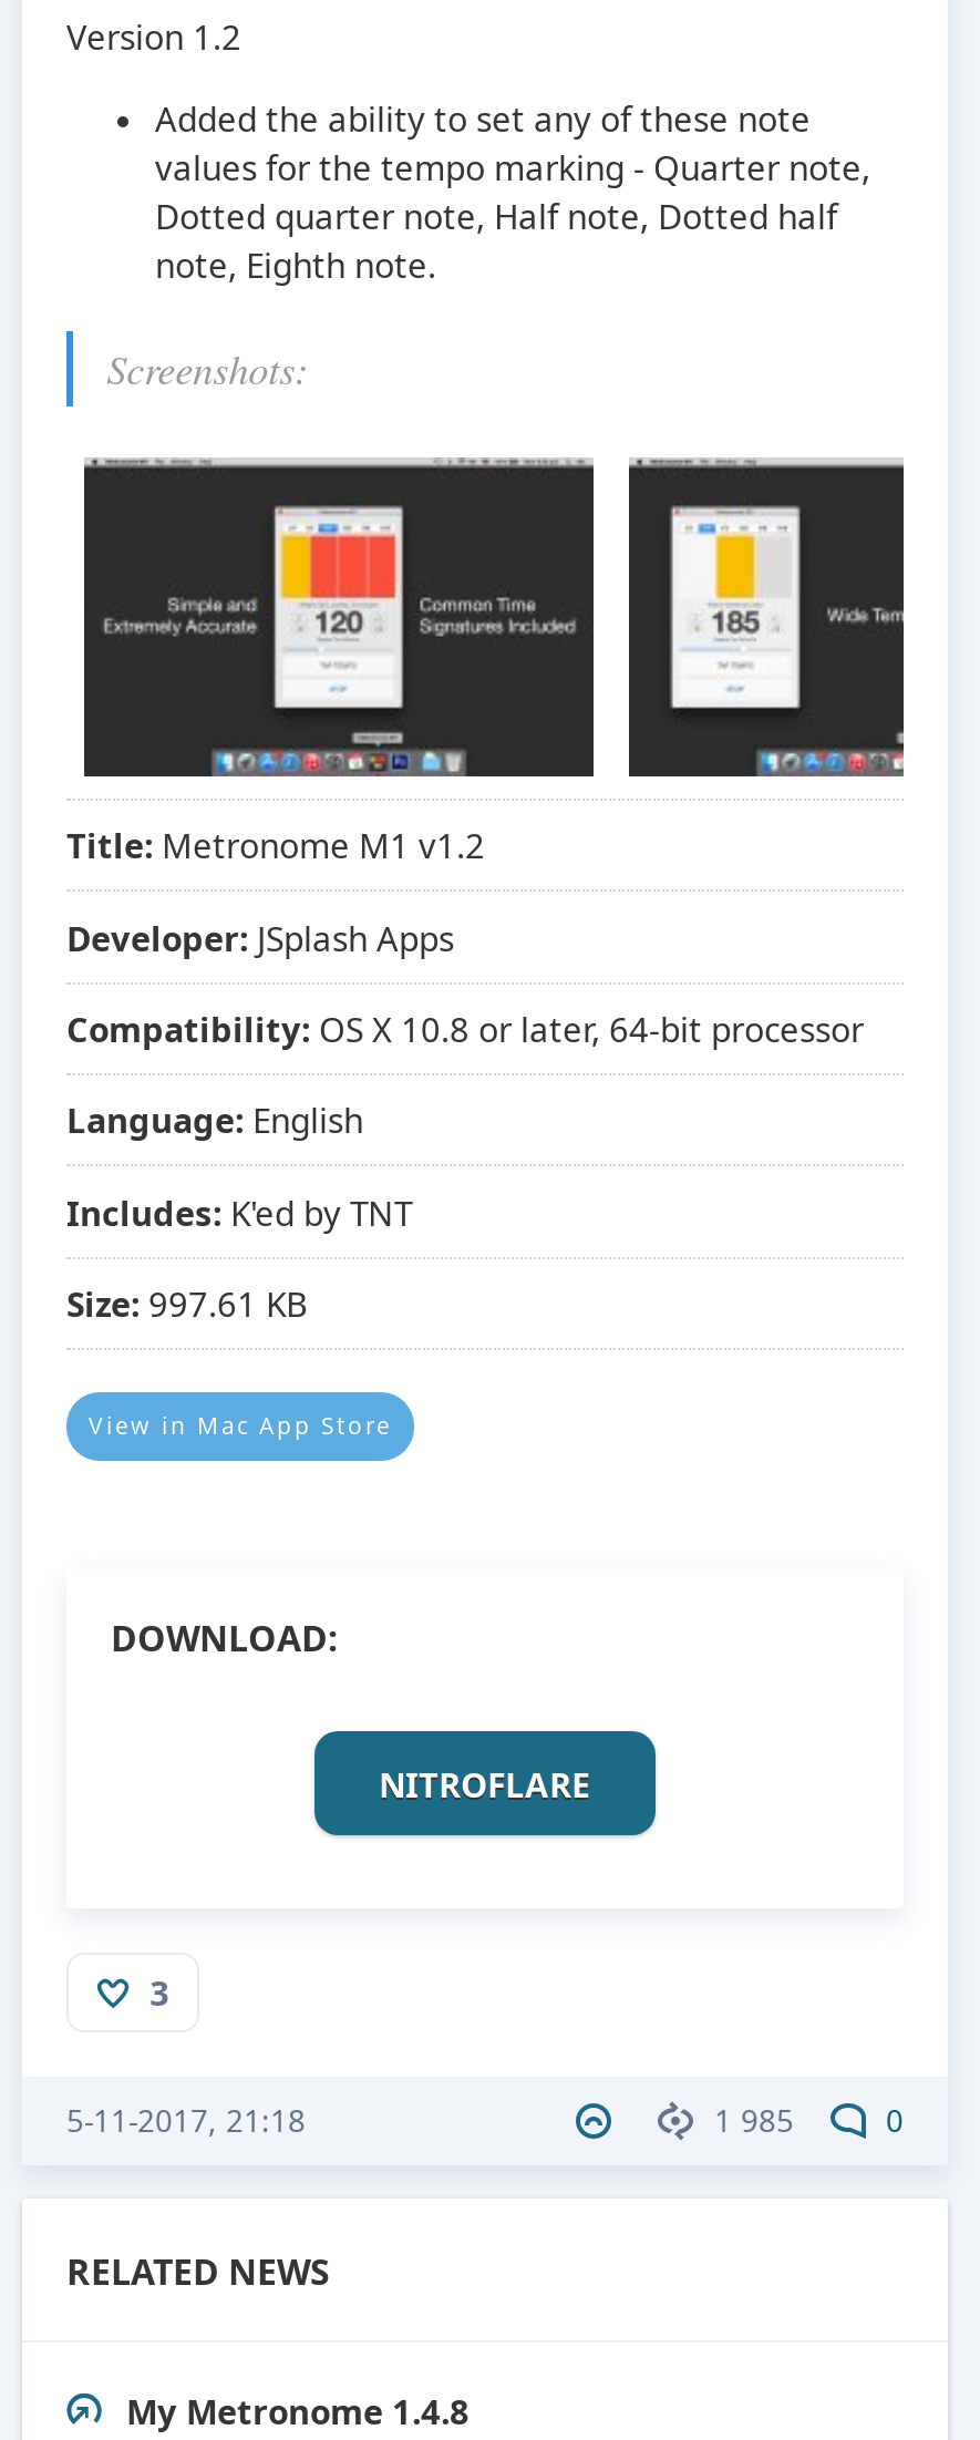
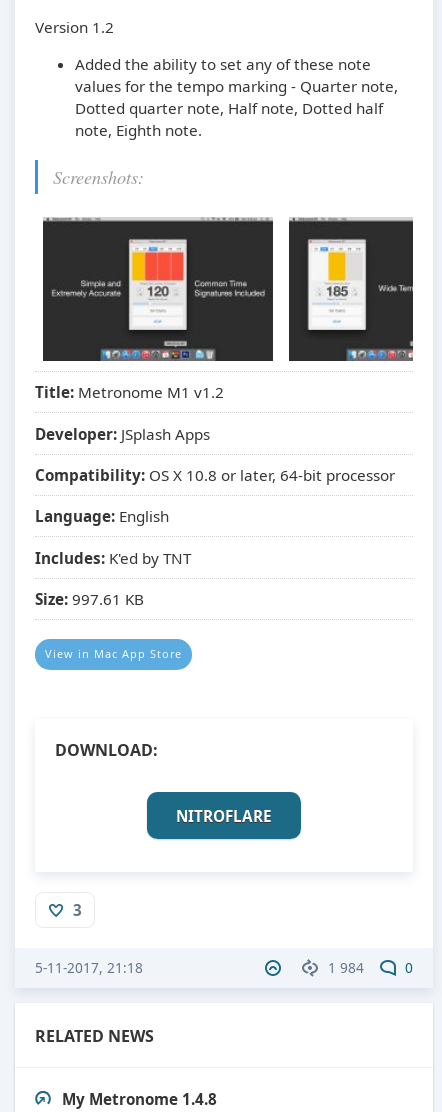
[705,2099,904,2141] 1 985 0 -> [323,958,413,977] 1 984 0

